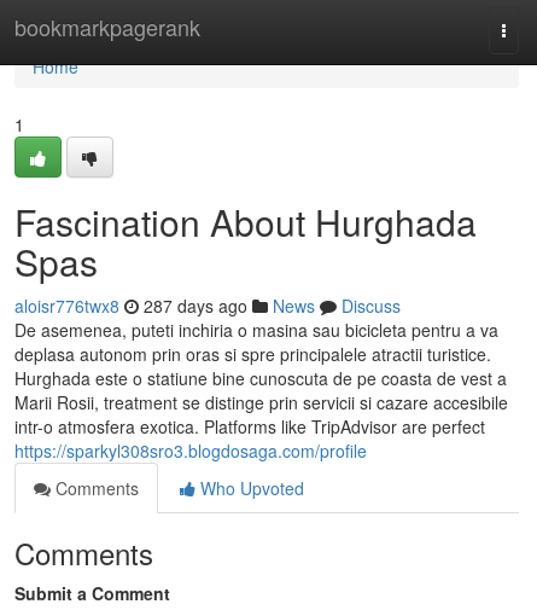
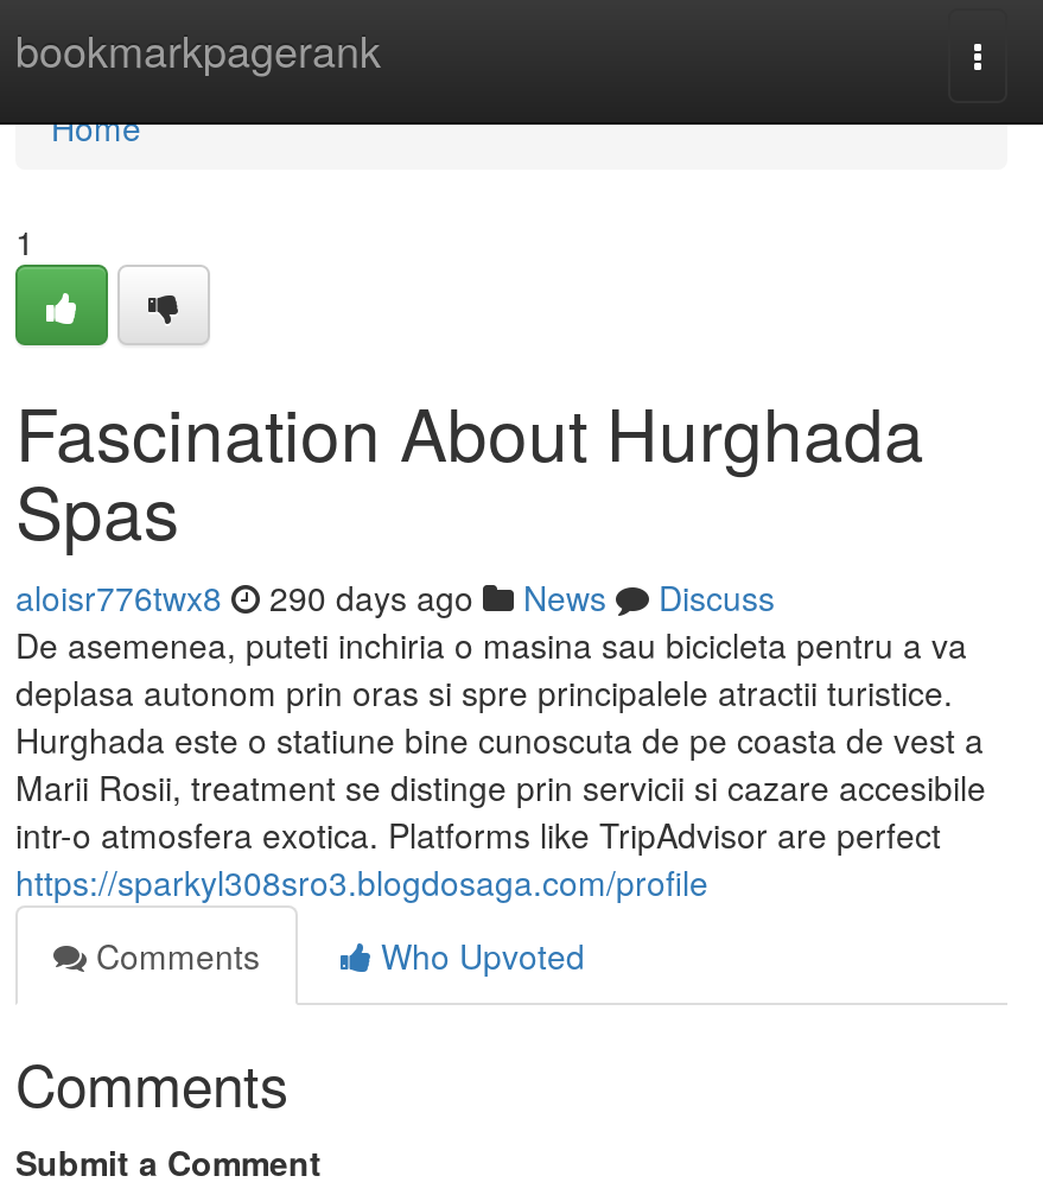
[14,294,401,318] aloisr776twx8 287 days ago News Discuss -> [15,573,775,621] aloisr776twx8 290 days ago News Discuss

